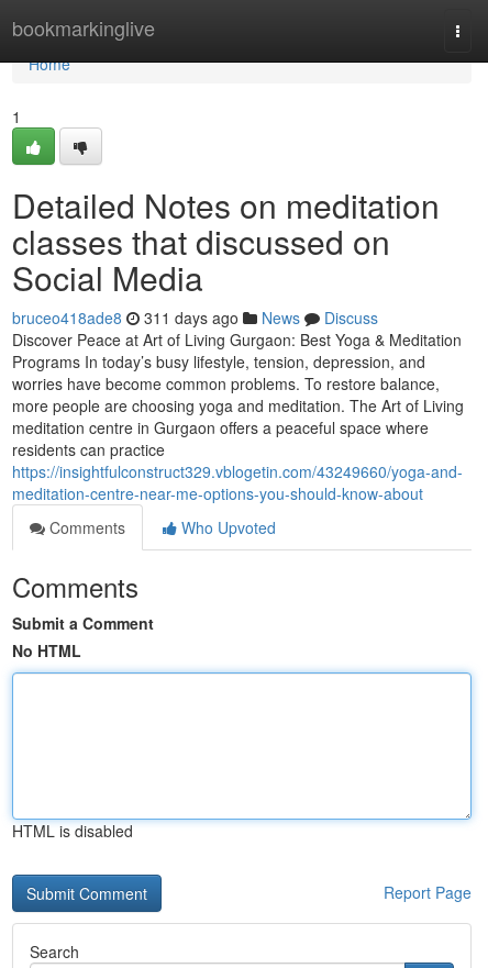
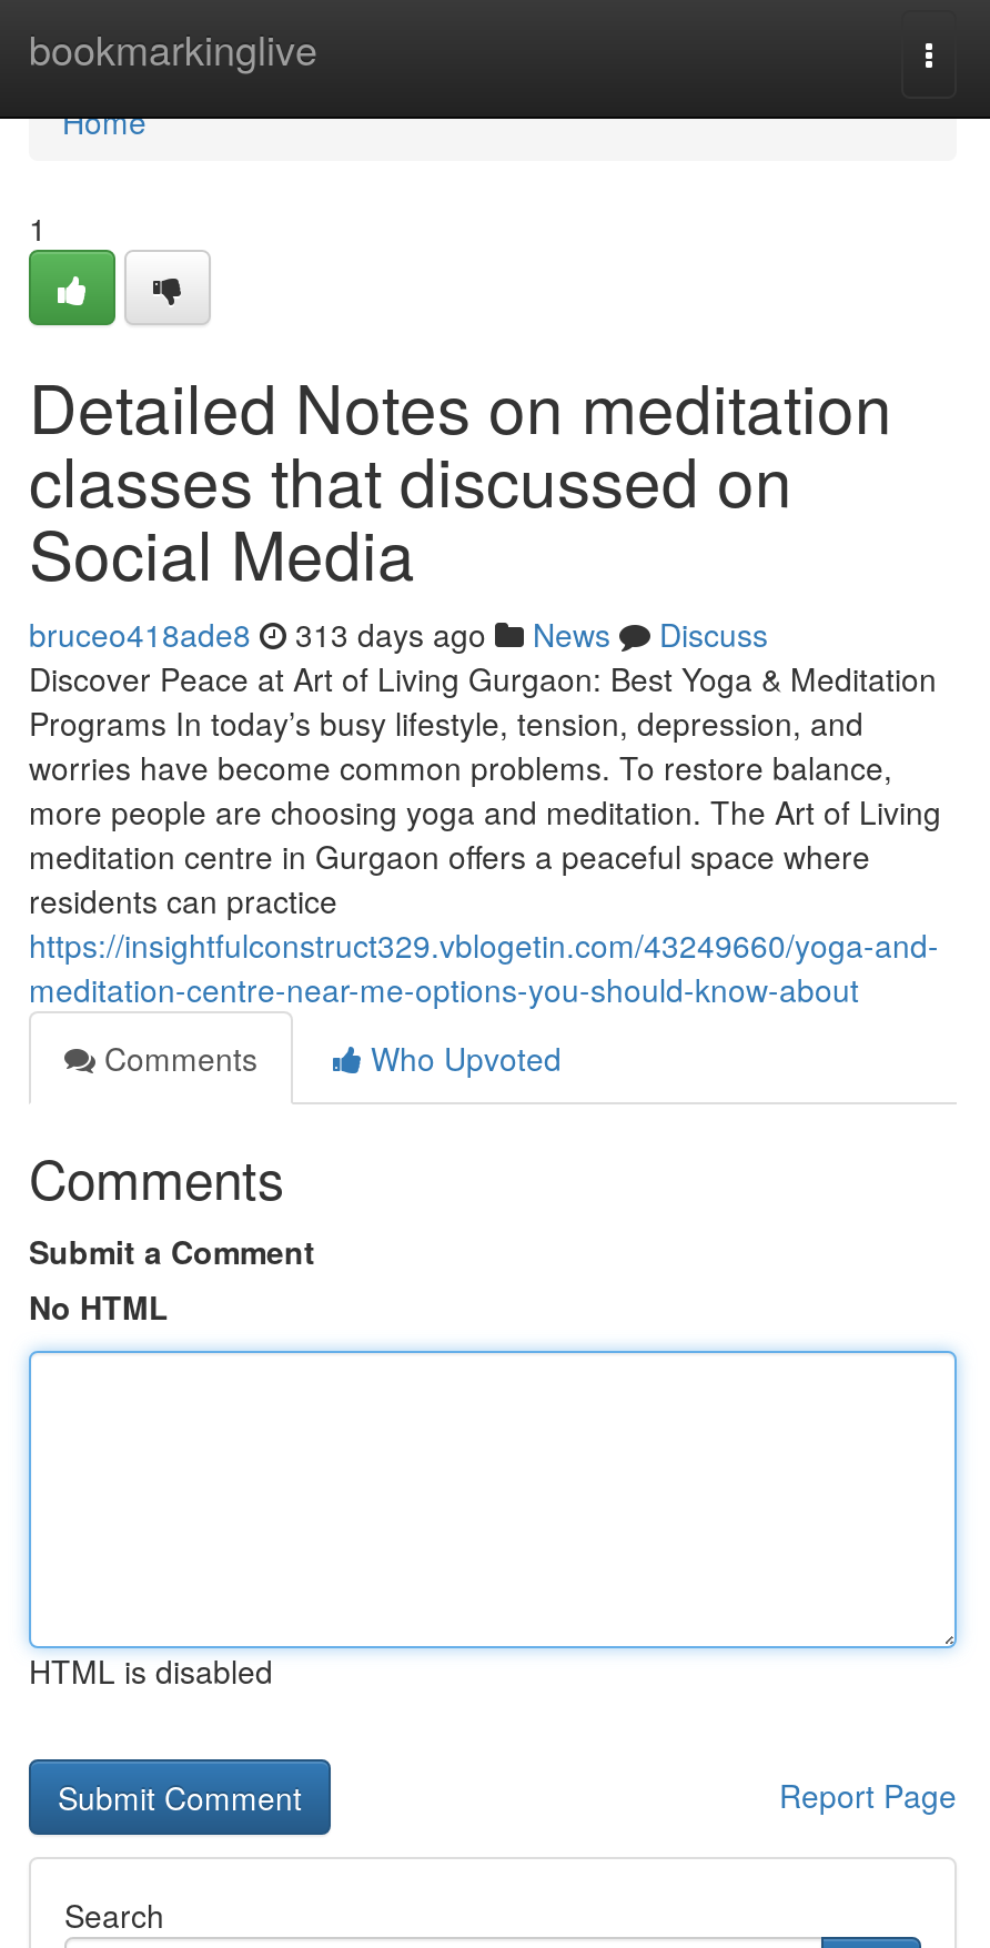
[12,307,378,329] bruceo418ade8 311 days ago News Discuss -> [29,612,768,656] bruceo418ade8 313 days ago News Discuss

